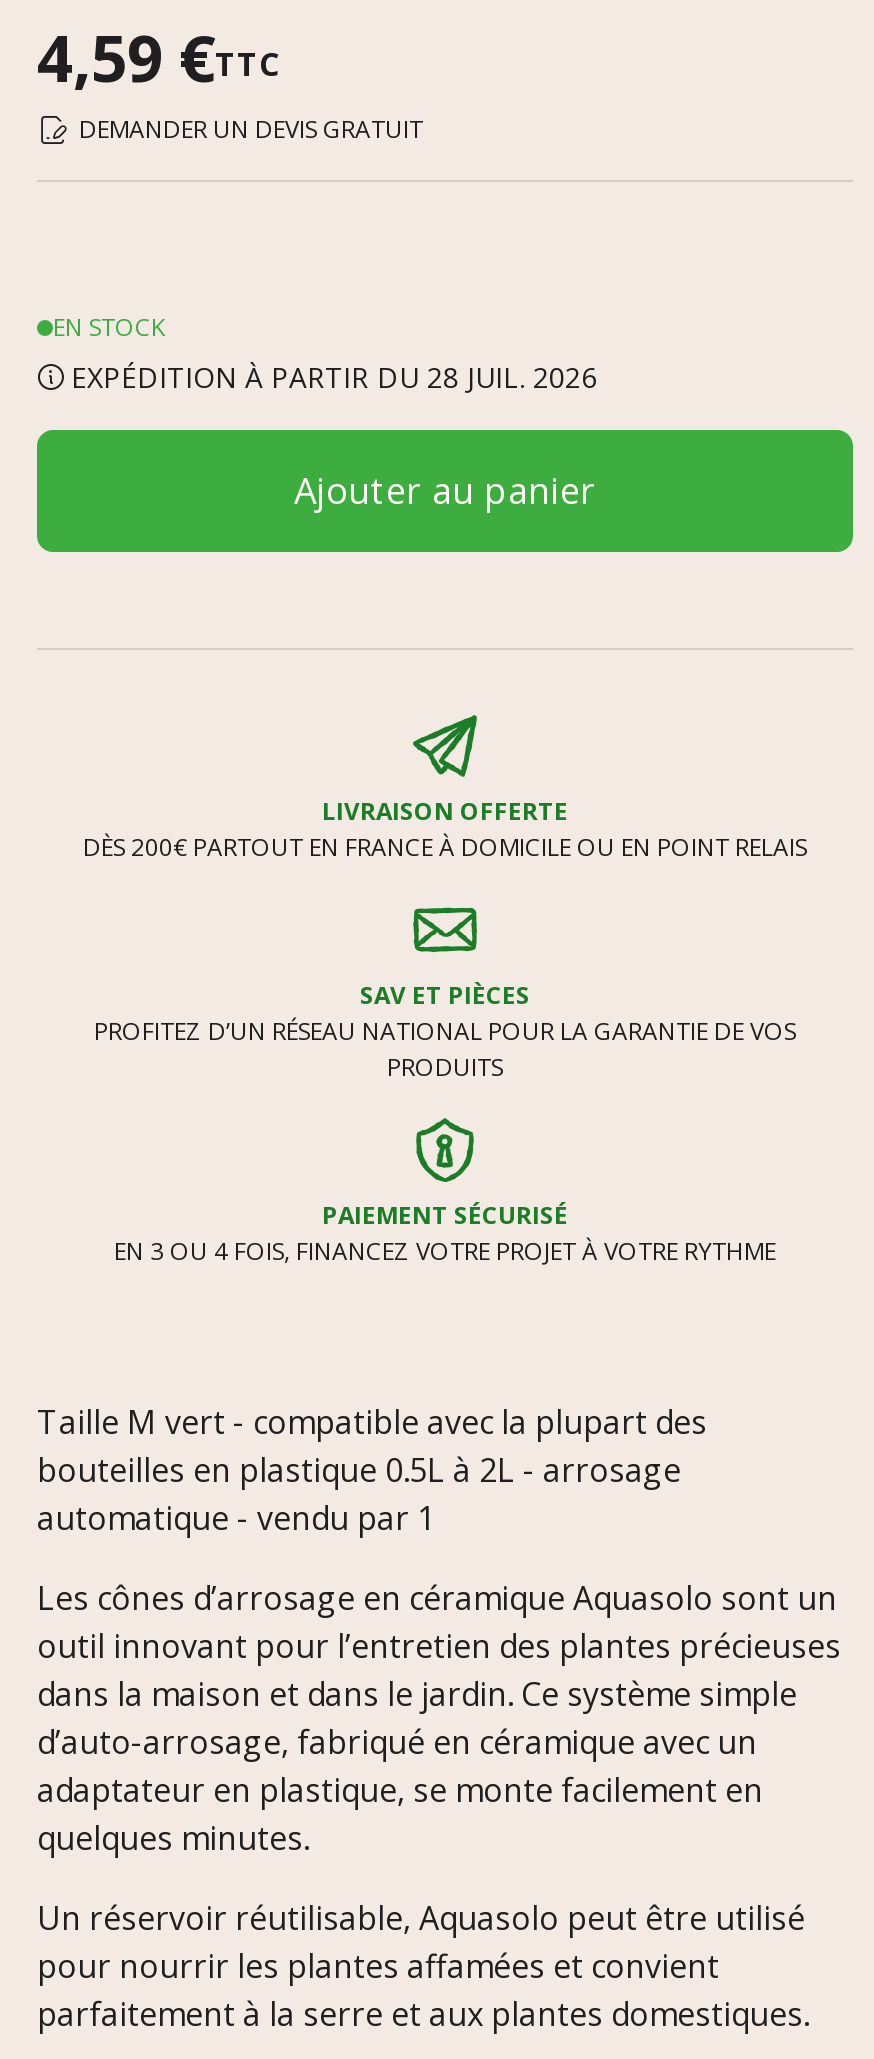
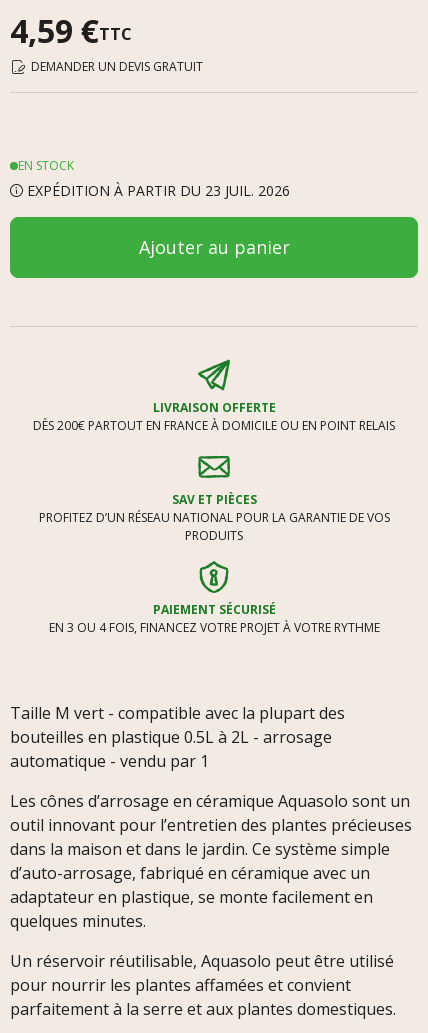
[71,357,597,395] EXPÉDITION À PARTIR DU 28 JUIL. 2026 -> [27,181,290,200] EXPÉDITION À PARTIR DU 23 JUIL. 2026

